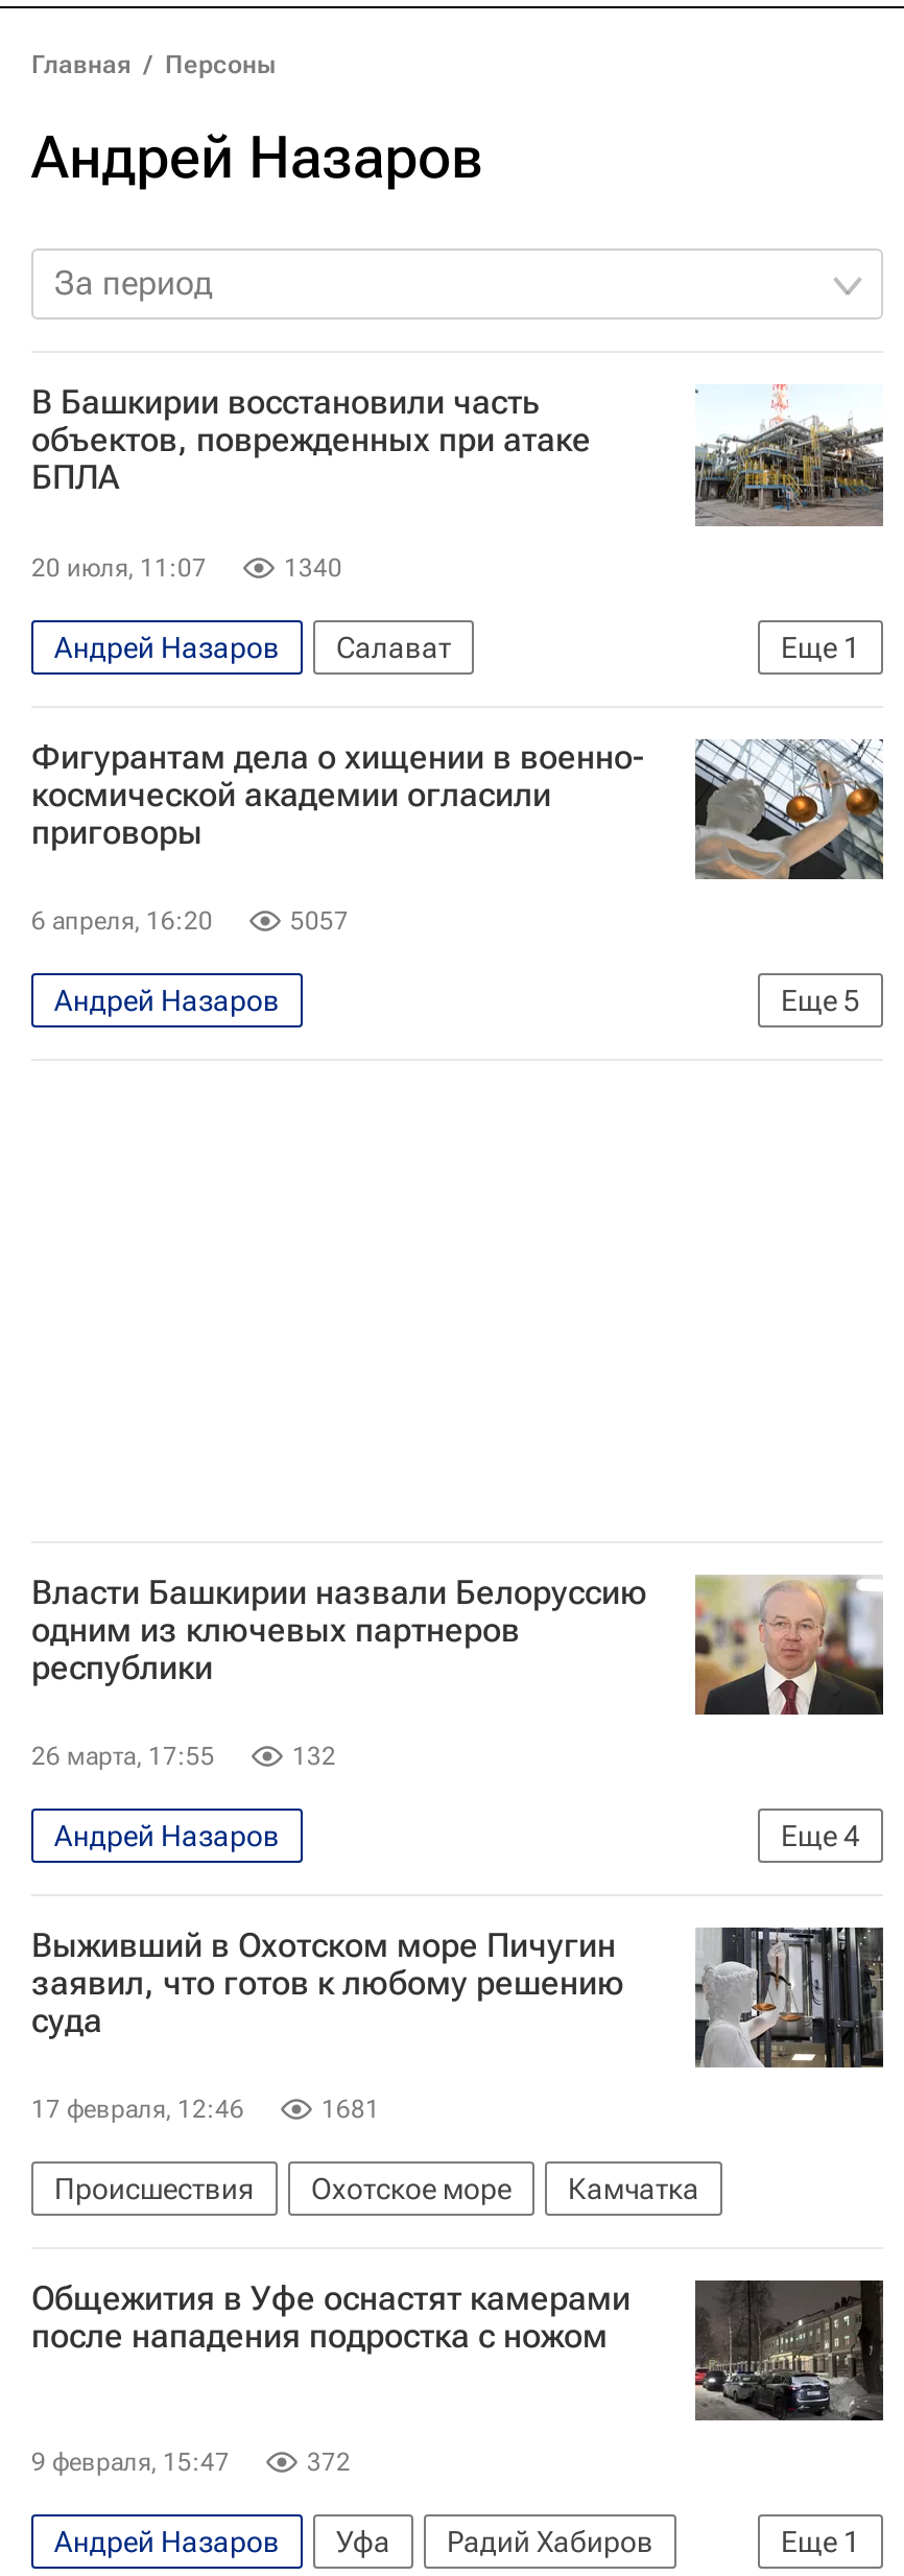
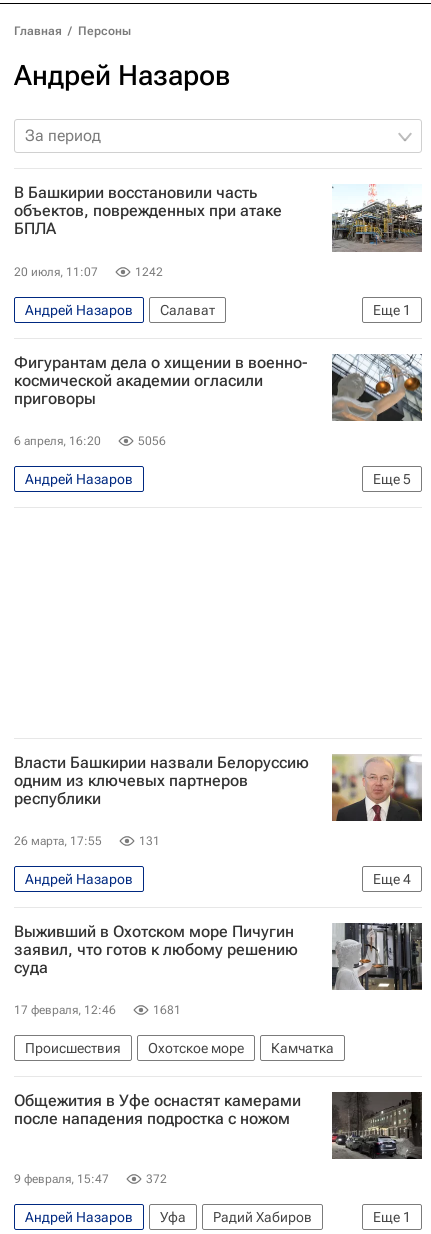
[284,552,342,582] 1340 -> [135,264,163,278] 1242
[290,906,349,936] 5057 -> [138,434,166,448] 5056
[292,1742,336,1771] 132 -> [139,834,160,848] 131

